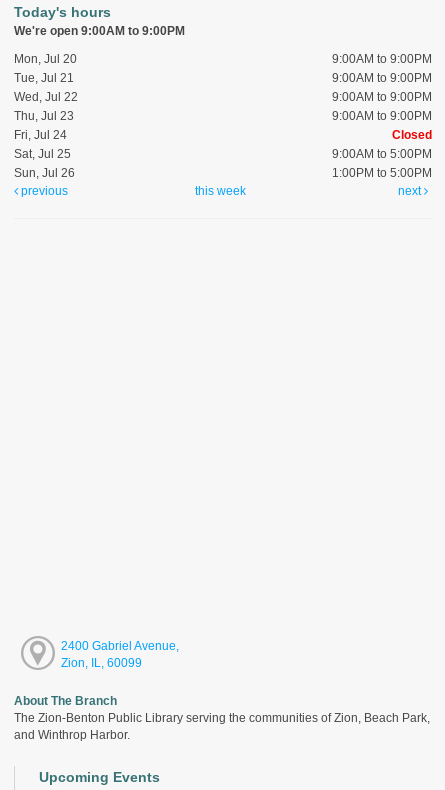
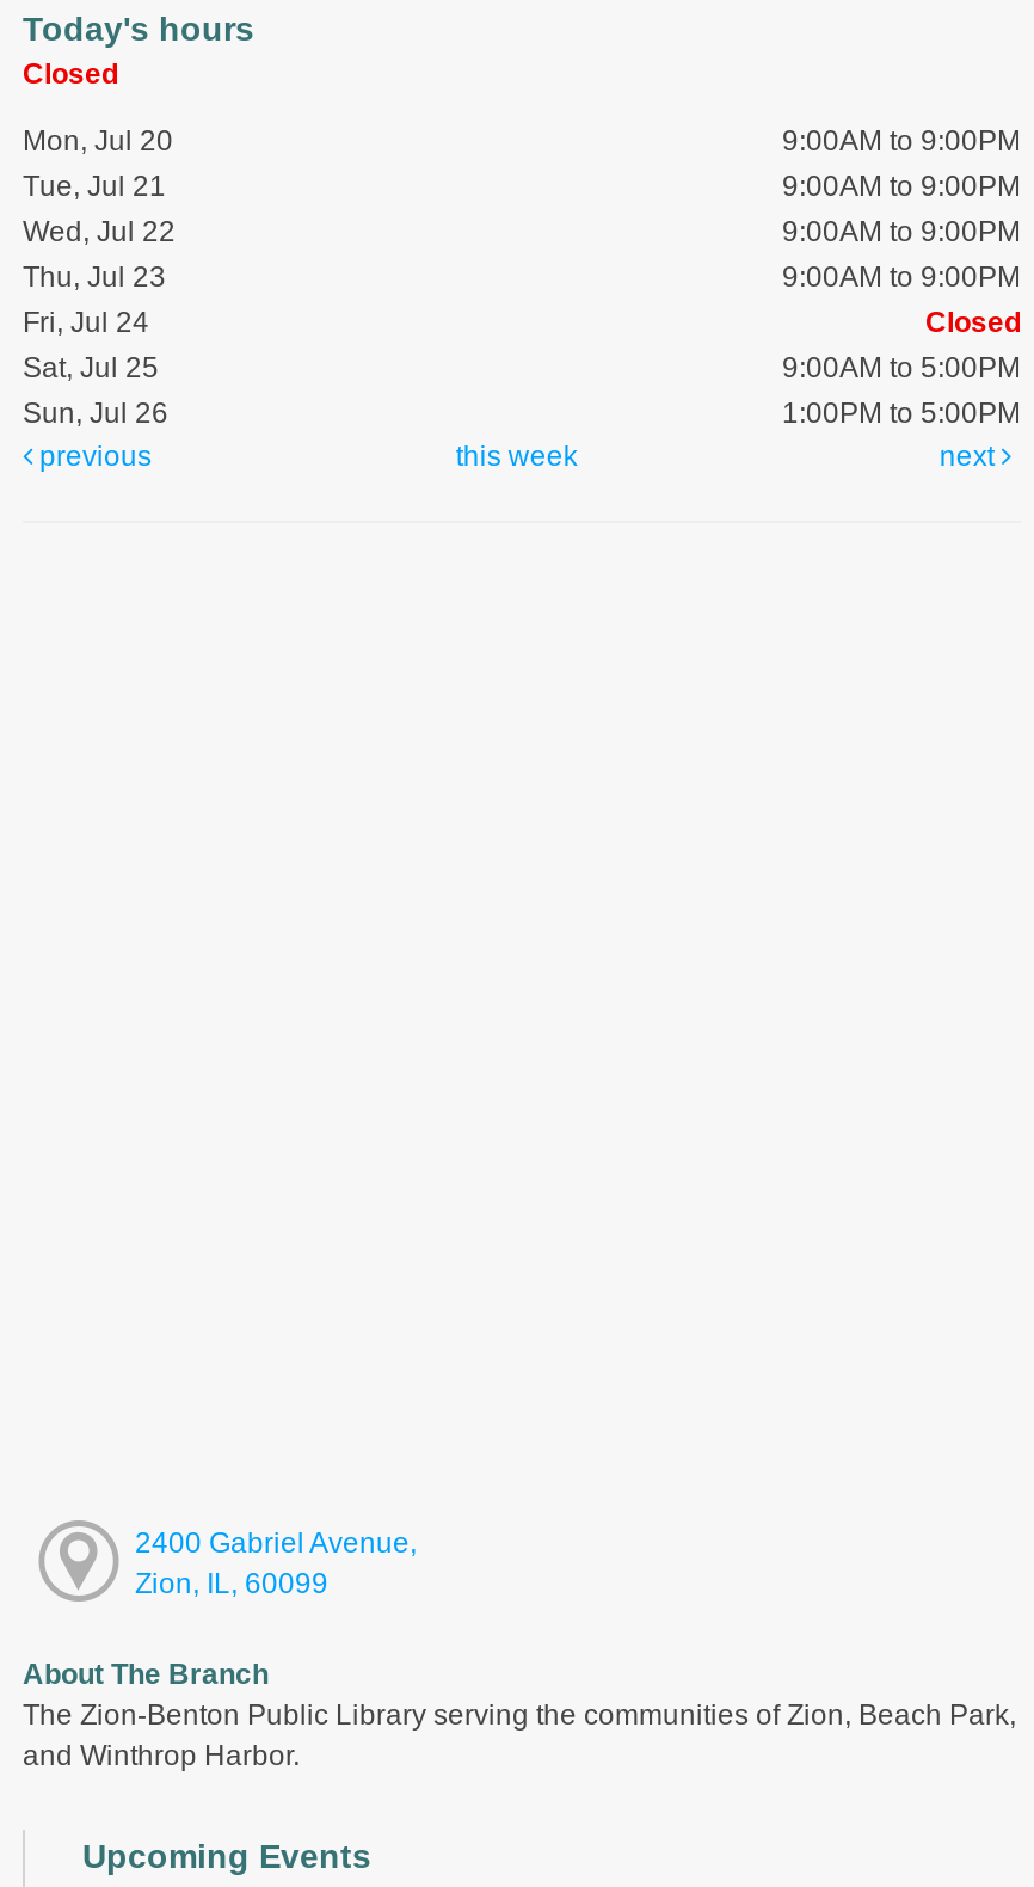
[14,24,185,38] We're open 9:00AM to 9:00PM -> [23,56,118,90] Closed

